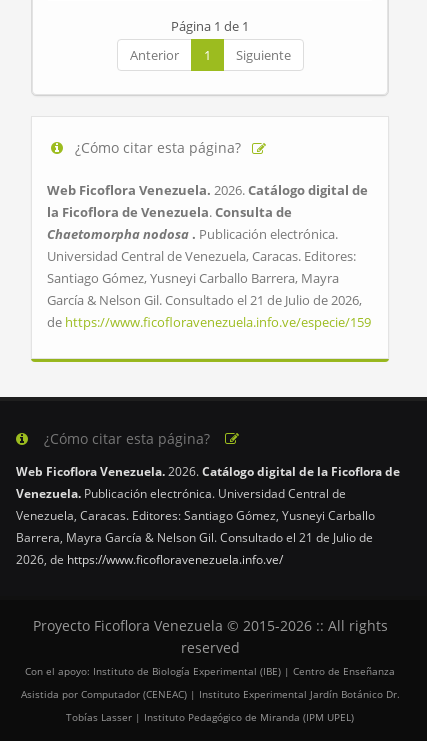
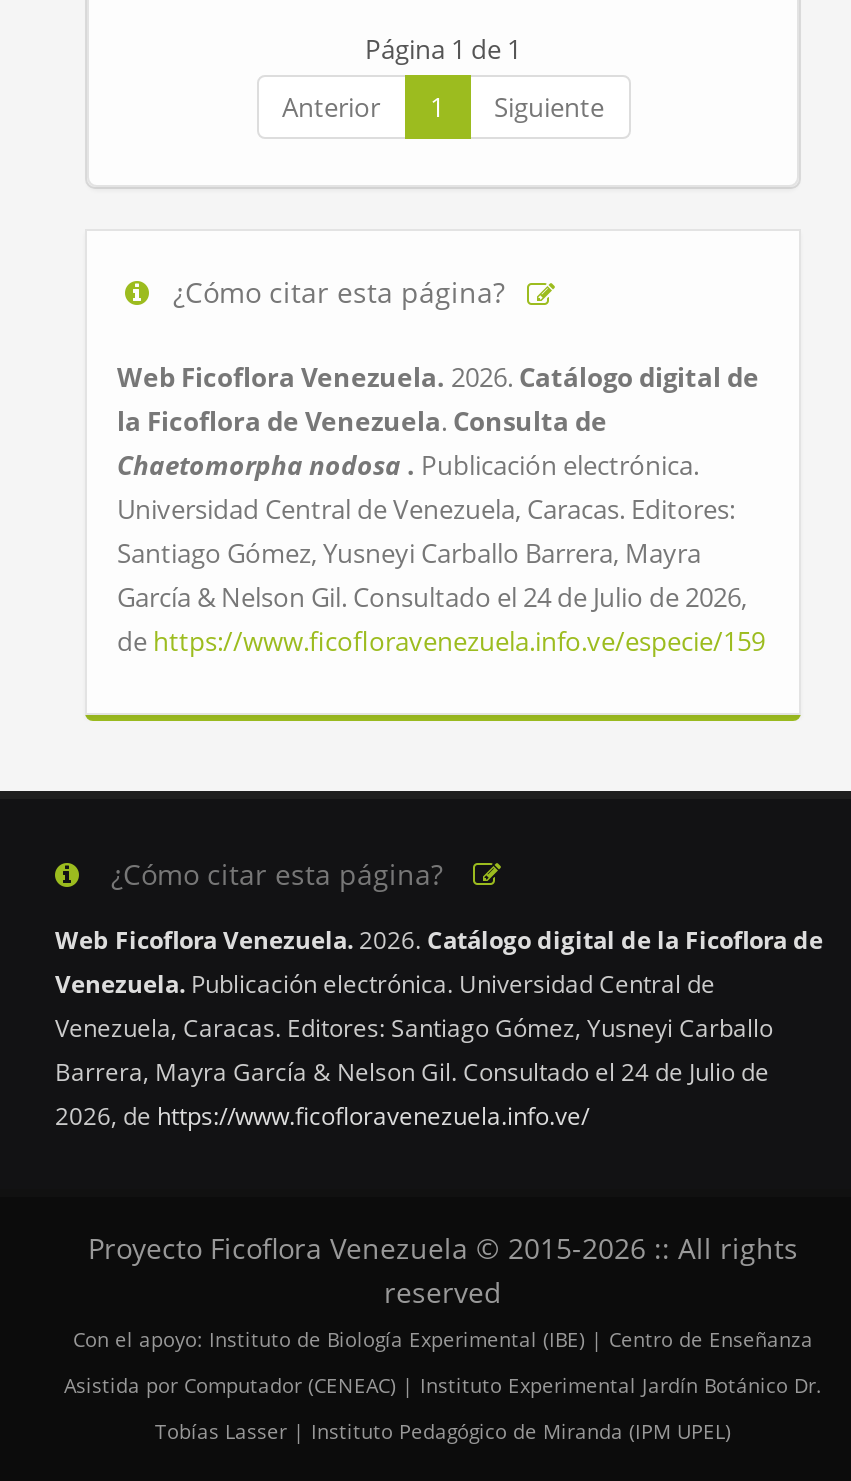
[47,291,362,309] García & Nelson Gil. Consultado el 21 de Julio de 2026, -> [117,579,747,615] García & Nelson Gil. Consultado el 24 de Julio de 2026,
[16,529,373,546] Barrera, Mayra García & Nelson Gil. Consultado el 21 de Julio de -> [55,1055,769,1089] Barrera, Mayra García & Nelson Gil. Consultado el 24 de Julio de

